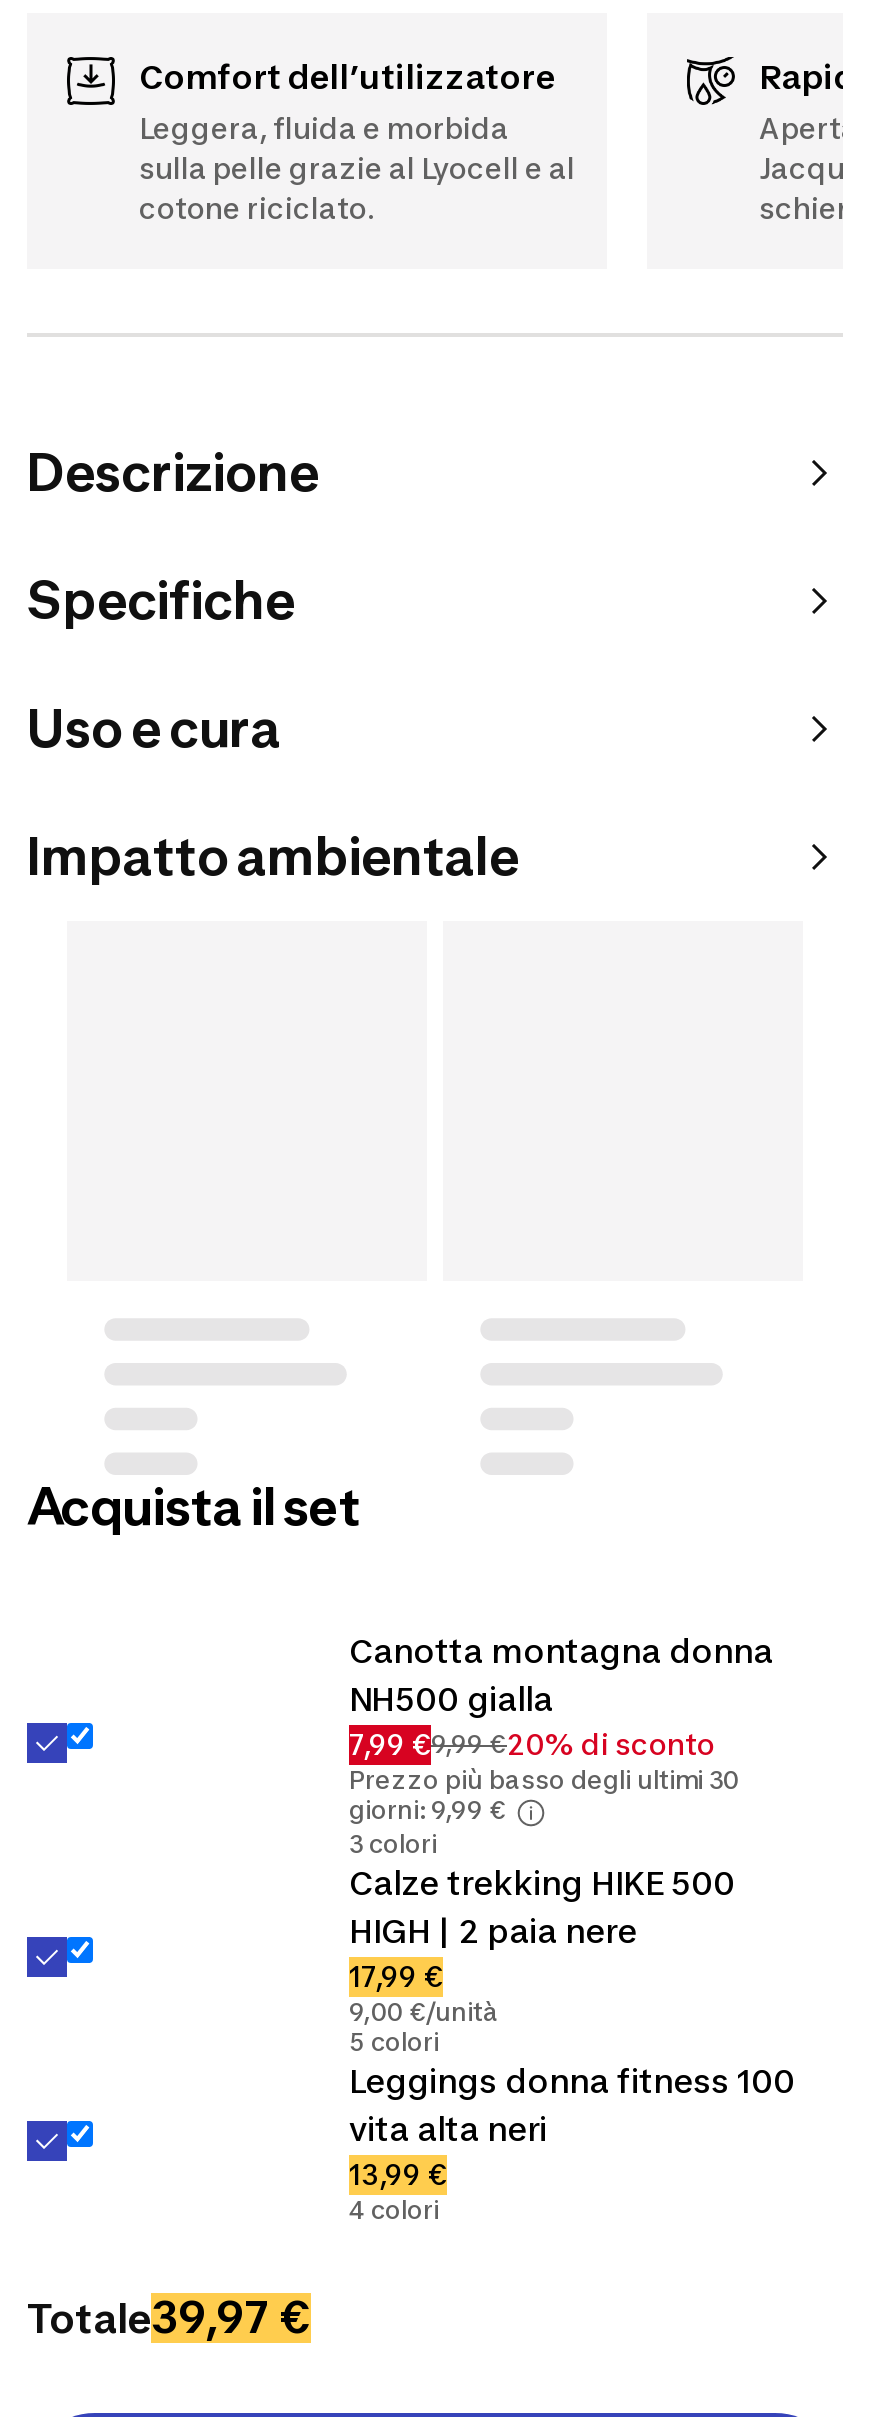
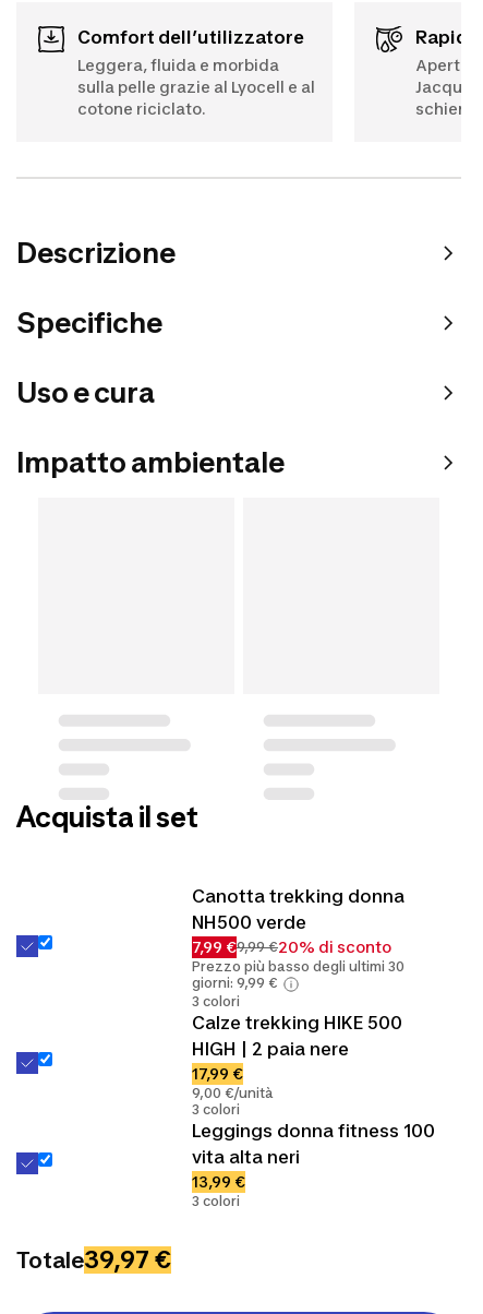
[349,1631,773,1671] Canotta montagna donna -> [192,885,404,907] Canotta trekking donna
[349,1679,553,1719] NH500 gialla -> [192,911,306,933] NH500 verde
[349,2026,439,2056] 5 colori -> [192,1101,240,1117] 3 colori
[349,2194,439,2224] 4 colori -> [192,1193,240,1209] 3 colori

